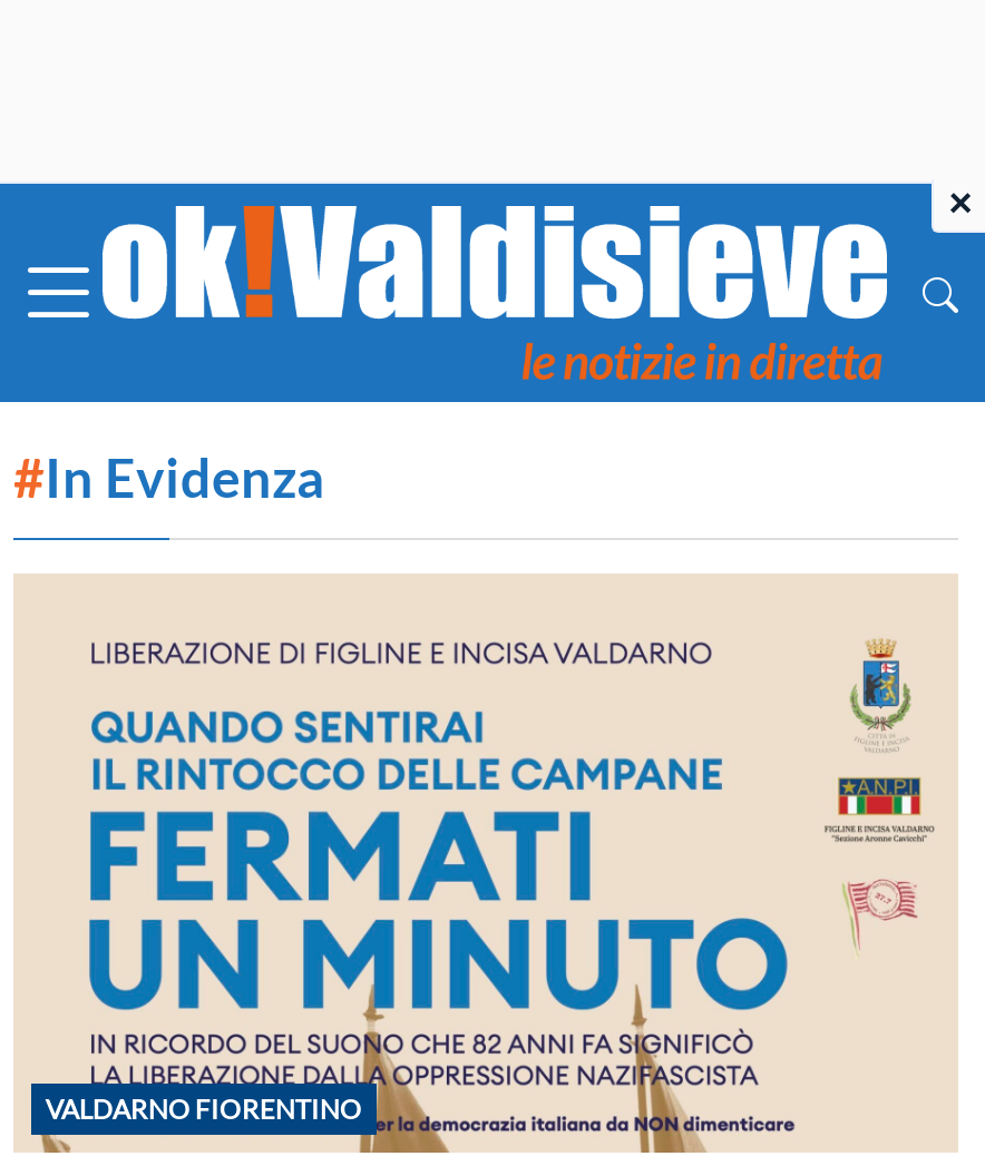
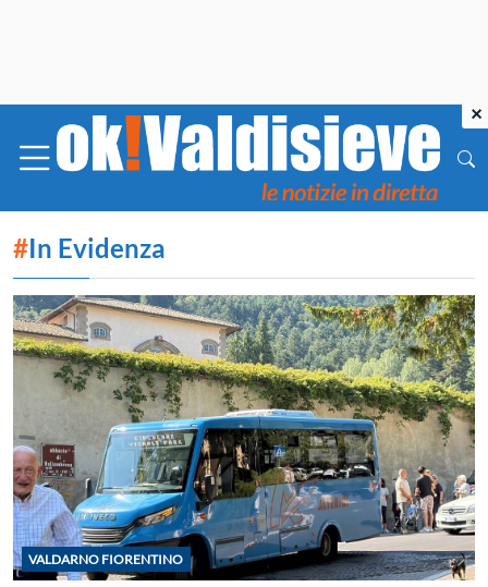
[13,574,958,1155] [image] -> [12,294,476,582] [image]

